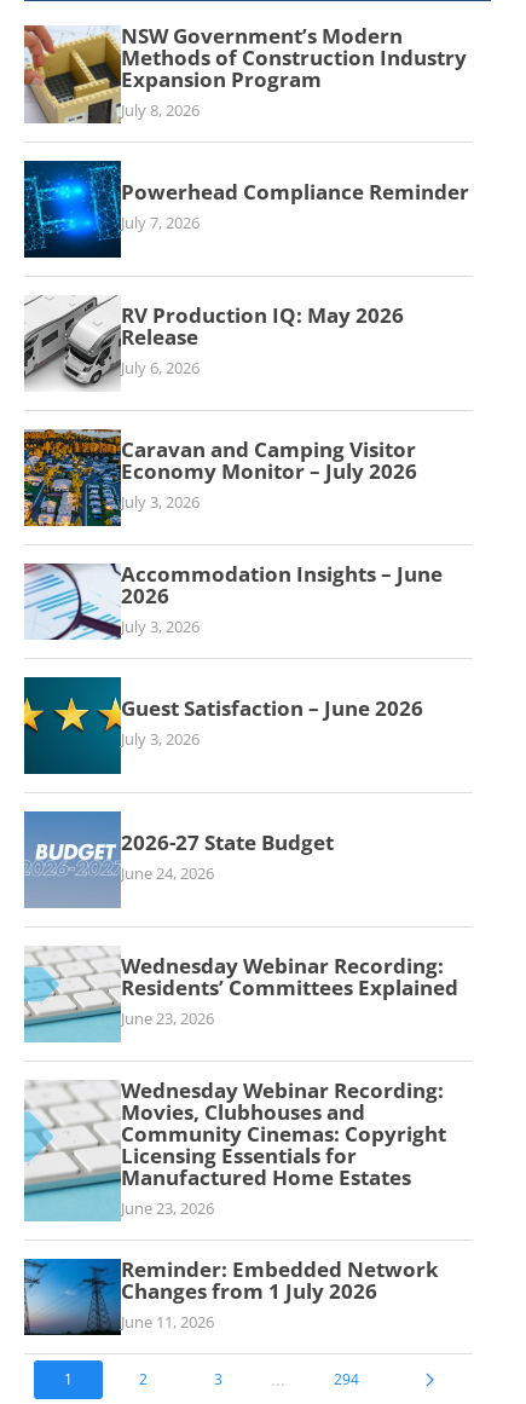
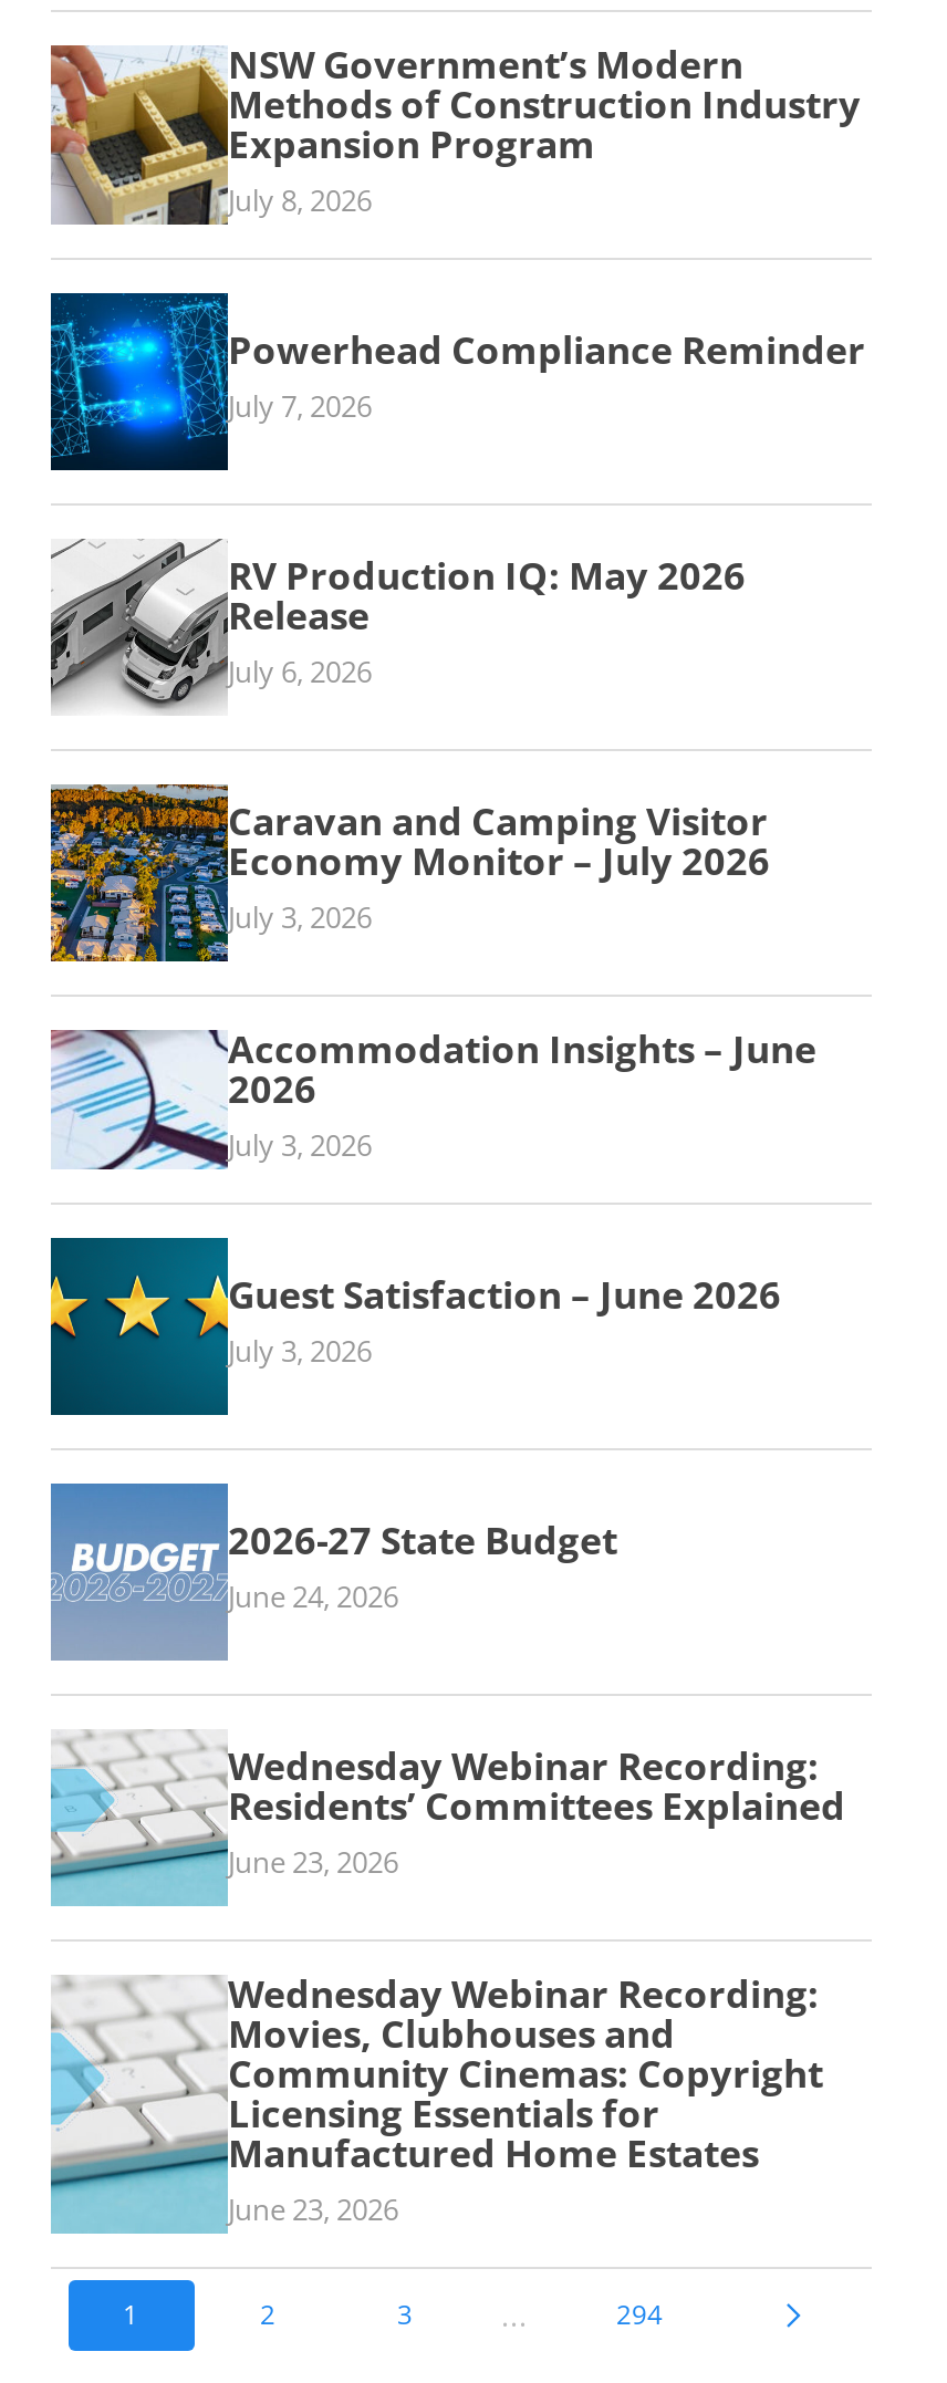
[23,1247,439,1336] [image] | Reminder: Embedded Network | Changes from 1 July 2026 | June 11, 2026 -> none

